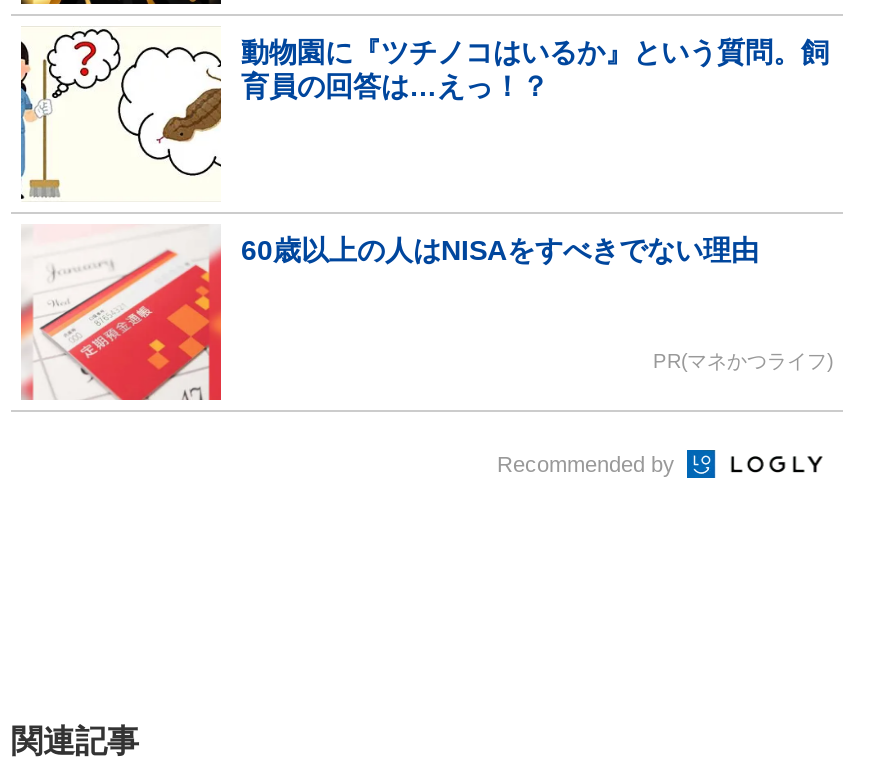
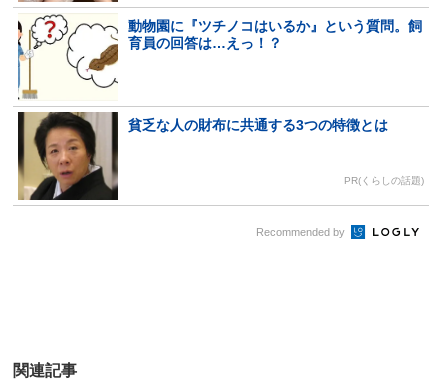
[19,224,759,402] [image] | 60歳以上の人はNISAをすべきでない理由 -> [17,111,388,201] [image] | 貧乏な人の財布に共通する3つの特徴とは
[653,350,833,372] PR(マネかつライフ) -> [344,175,424,186] PR(くらしの話題)

